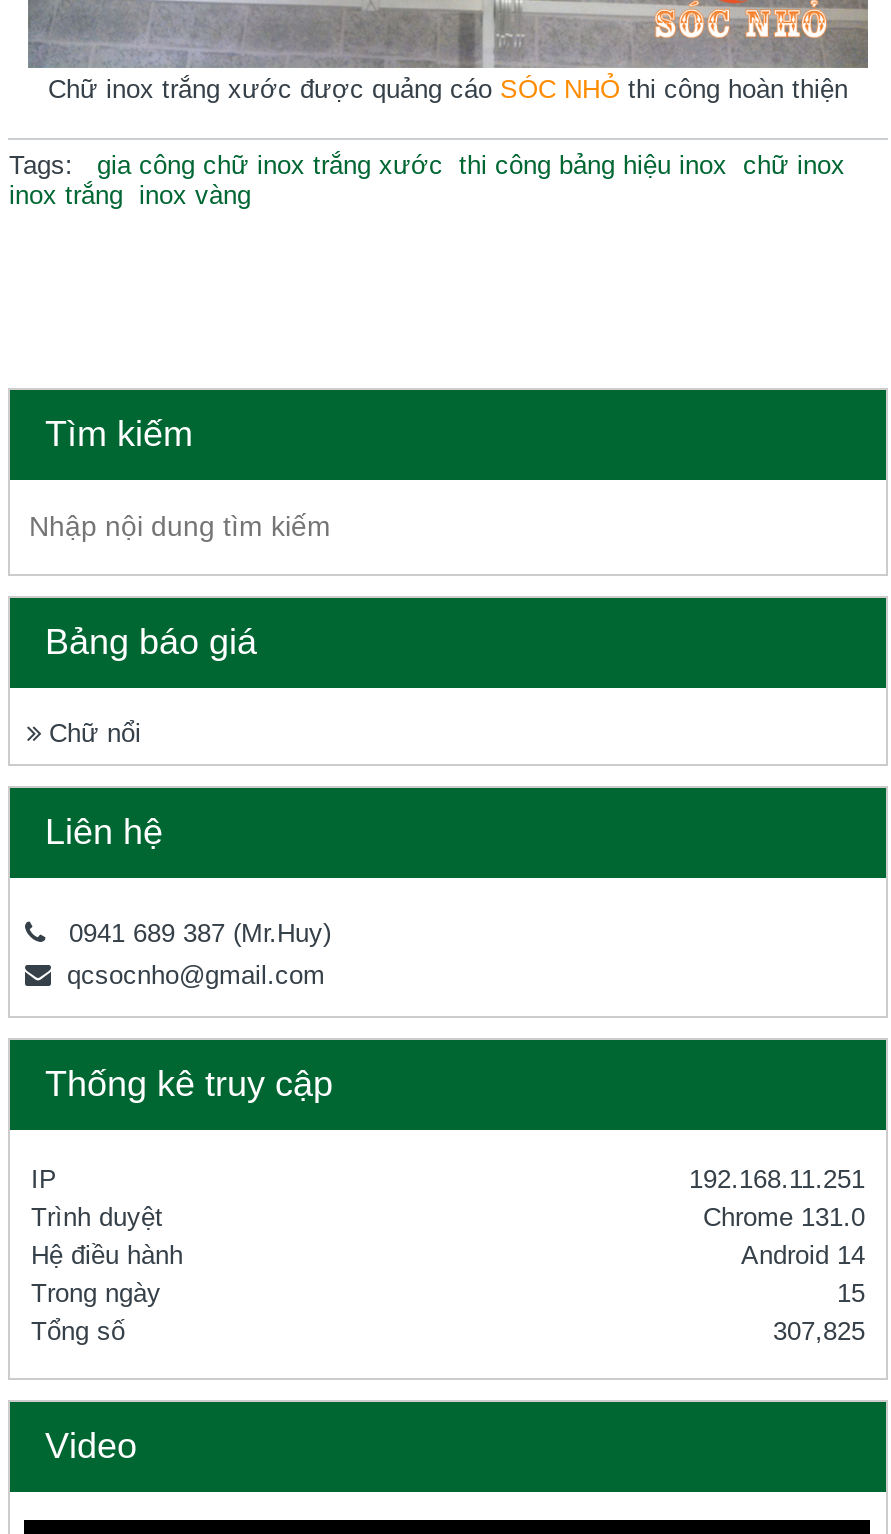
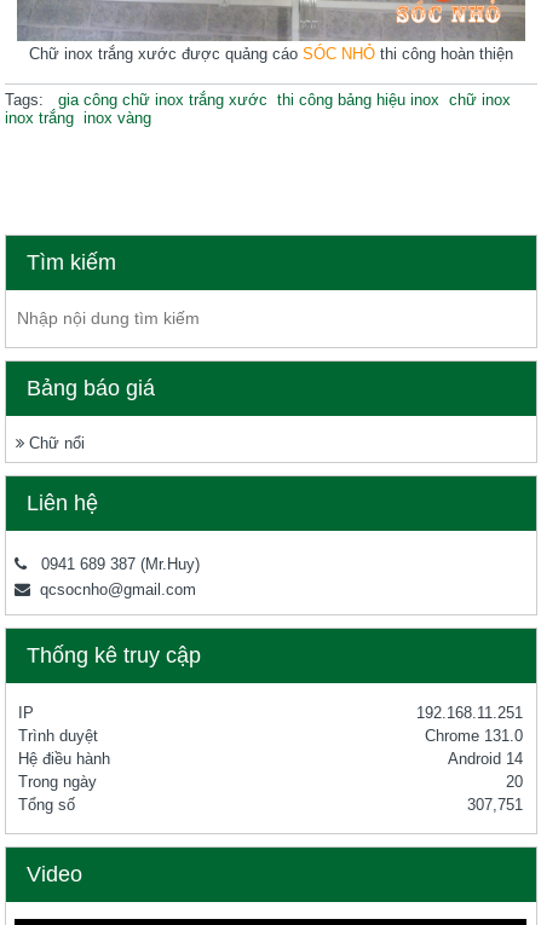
[837,1278,865,1308] 15 -> [507,773,523,791] 20
[773,1316,865,1346] 307,825 -> [468,796,523,814] 307,751

